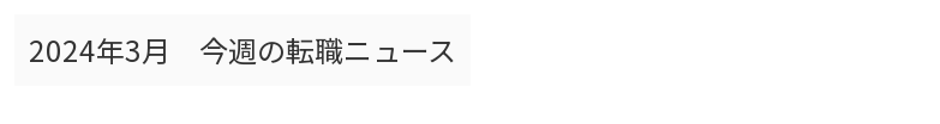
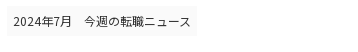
[29,29,456,70] 2024年3月 今週の転職ニュース -> [13,12,191,29] 2024年7月 今週の転職ニュース

